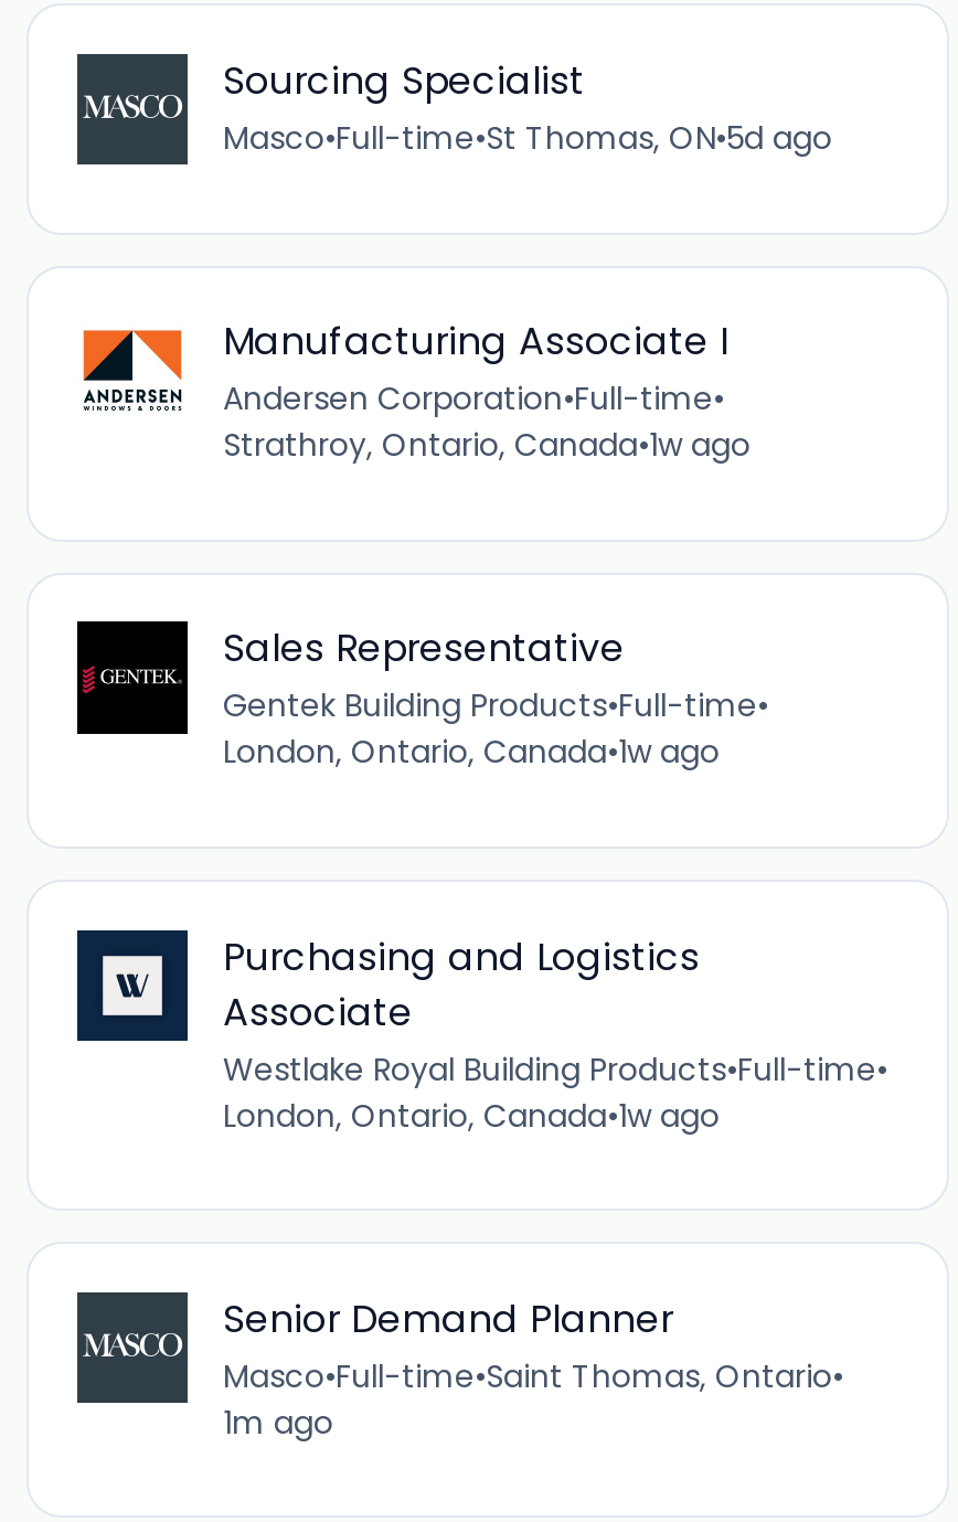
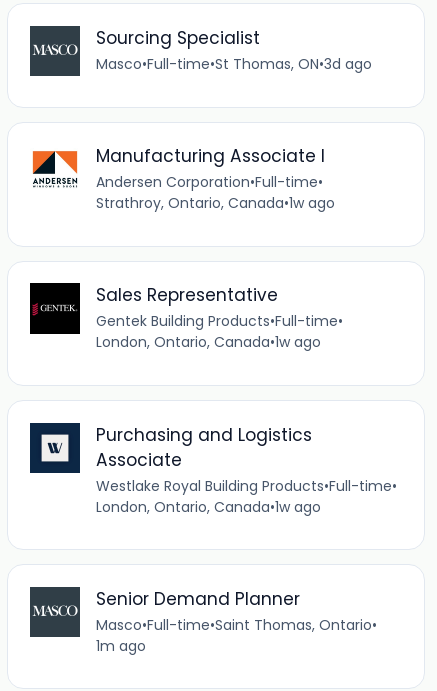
[223,116,832,160] Masco•Full-time•St Thomas, ON•5d ago -> [96,54,372,74] Masco•Full-time•St Thomas, ON•3d ago

